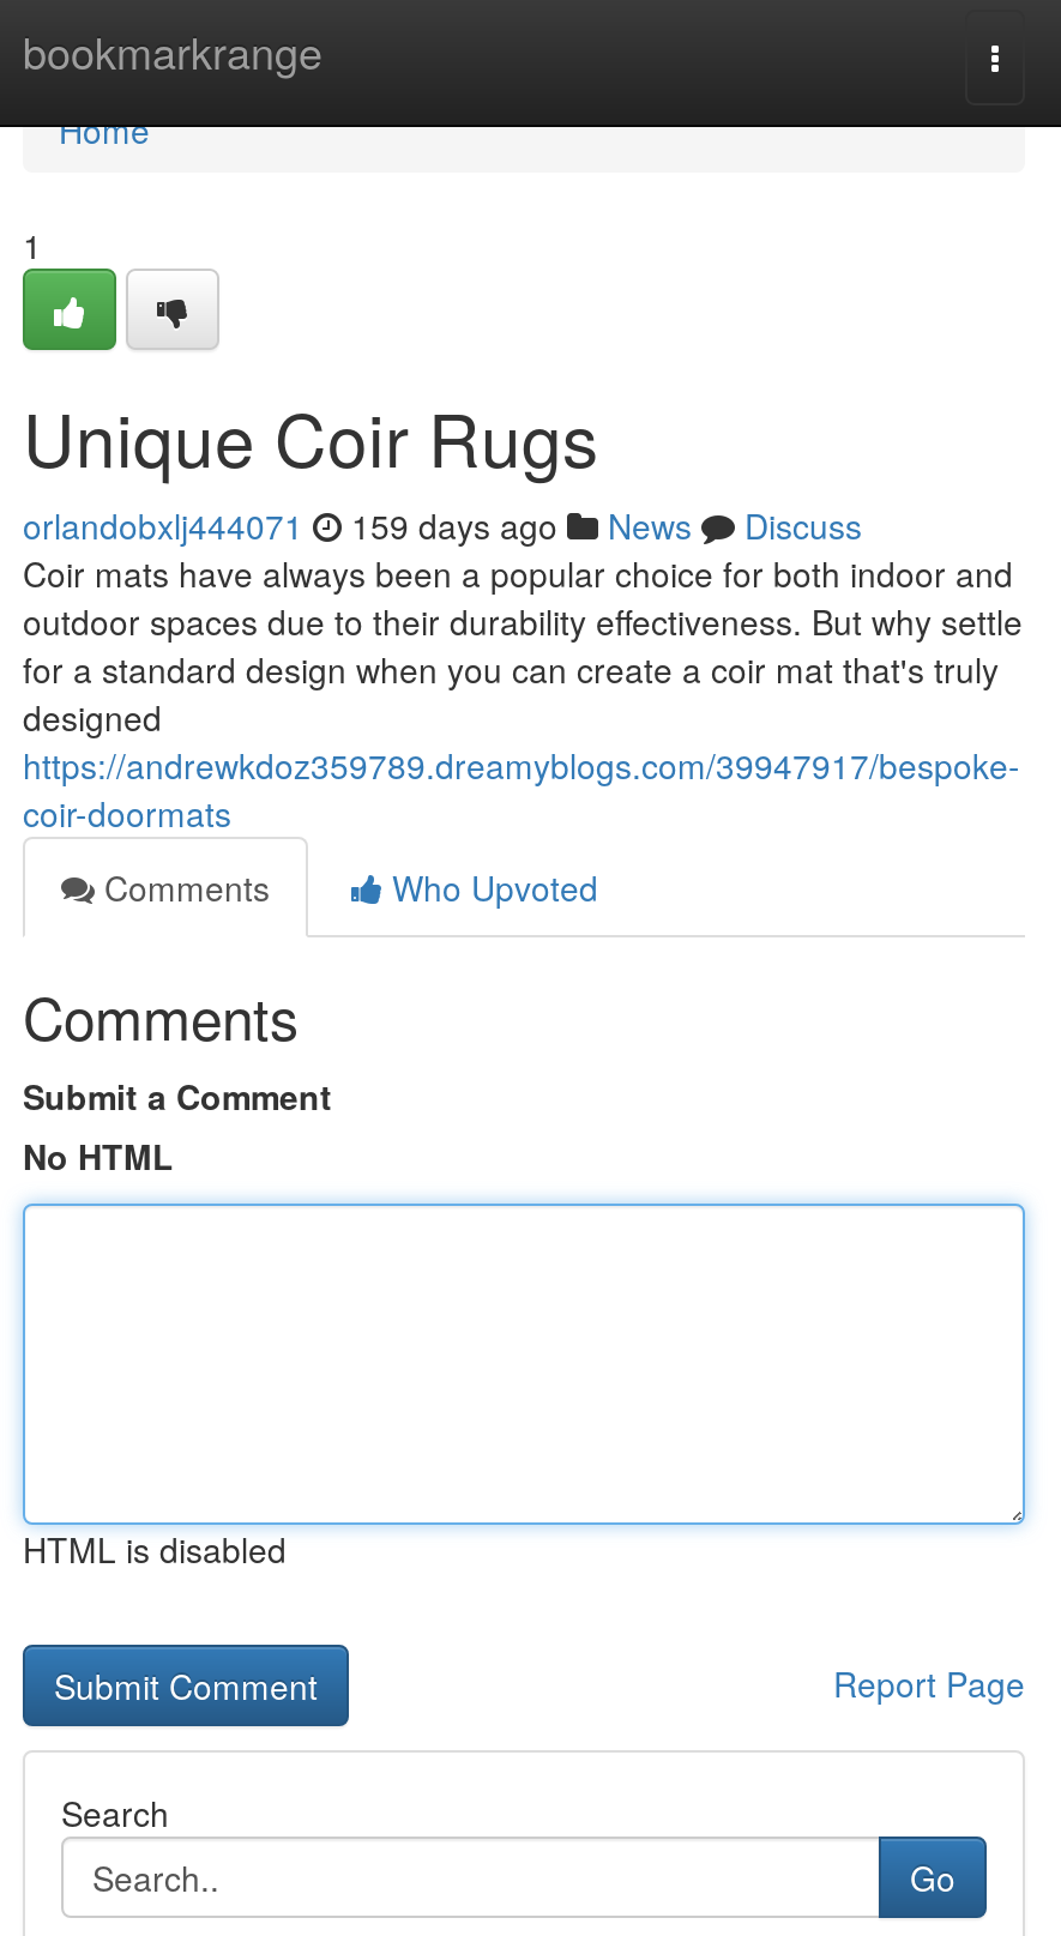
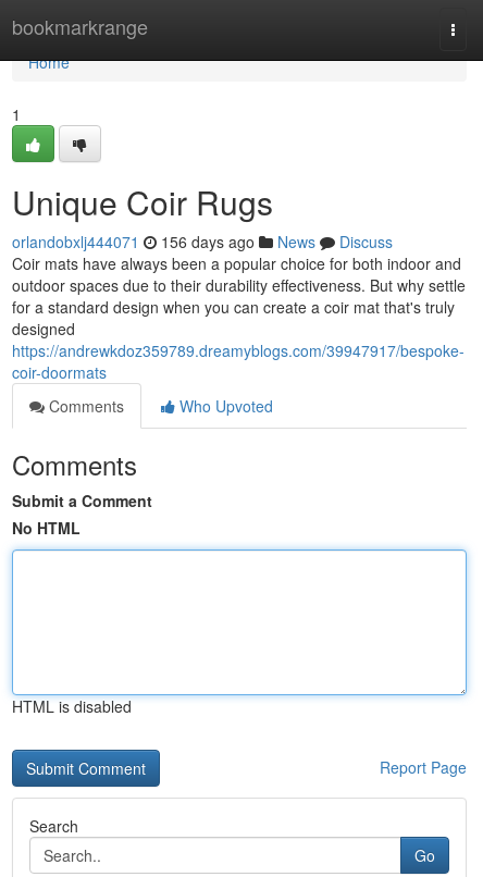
[23,501,862,549] orlandobxlj444071 159 days ago News Discuss -> [12,231,393,252] orlandobxlj444071 156 days ago News Discuss

